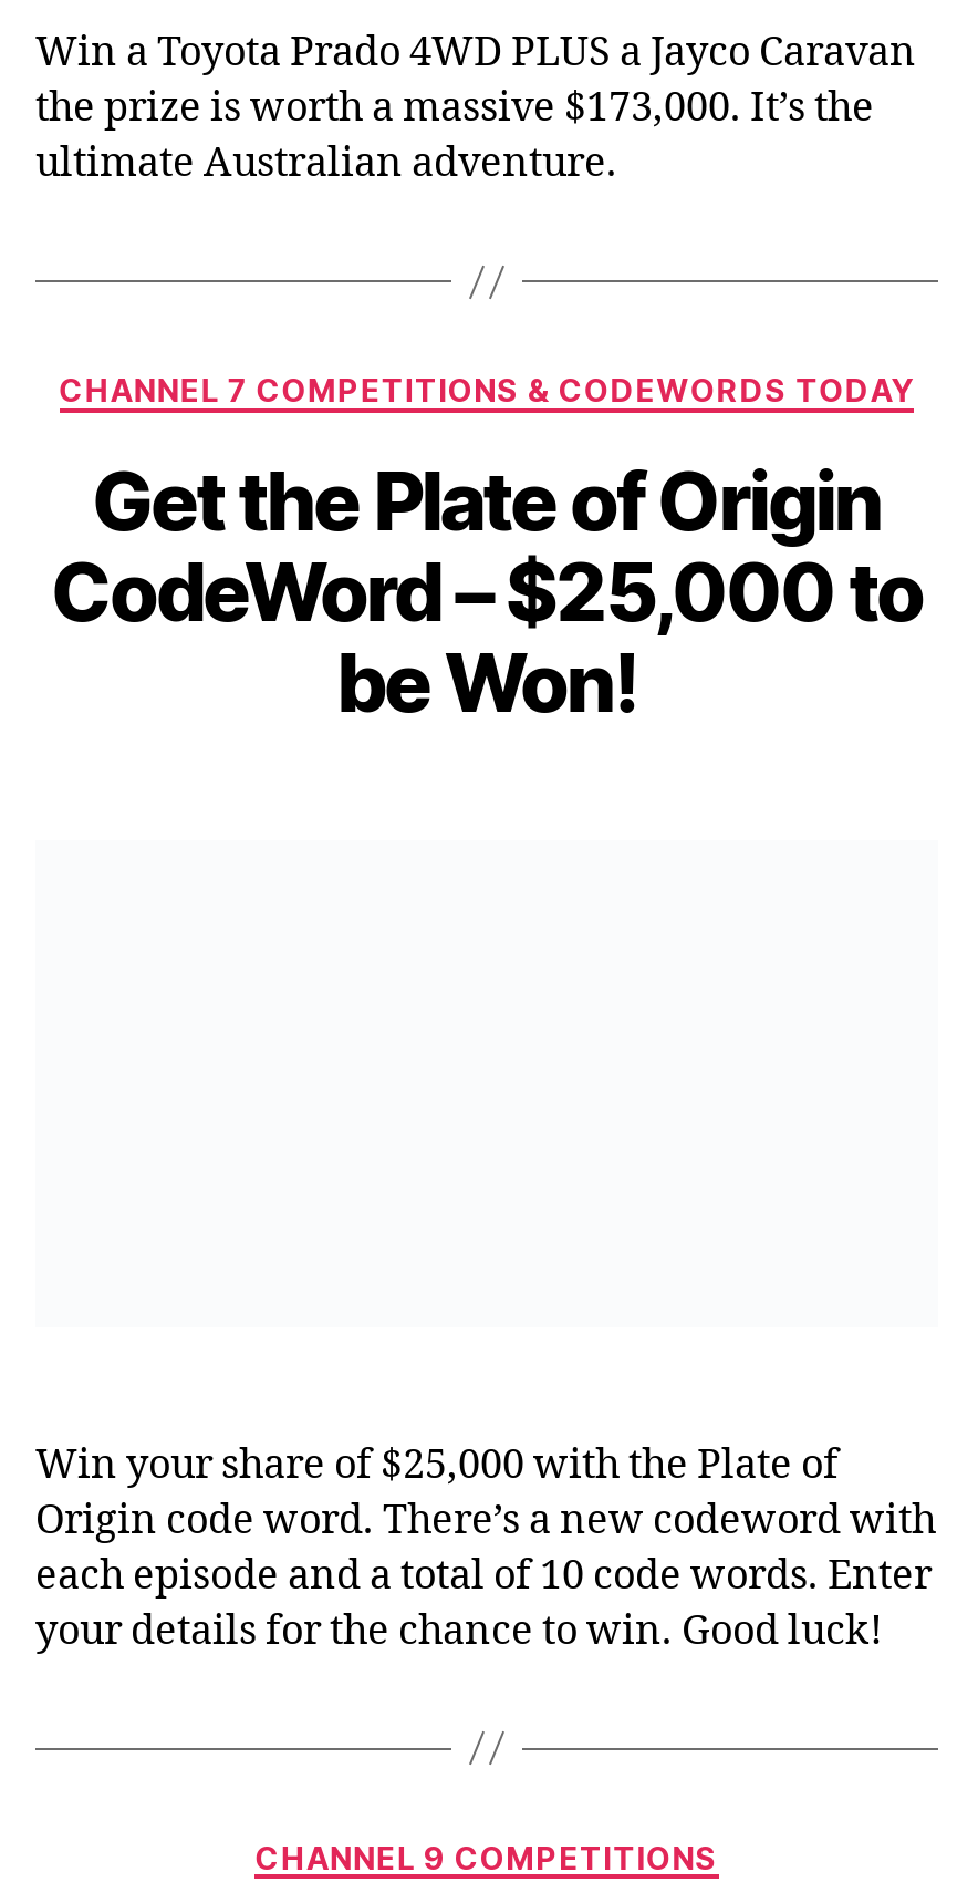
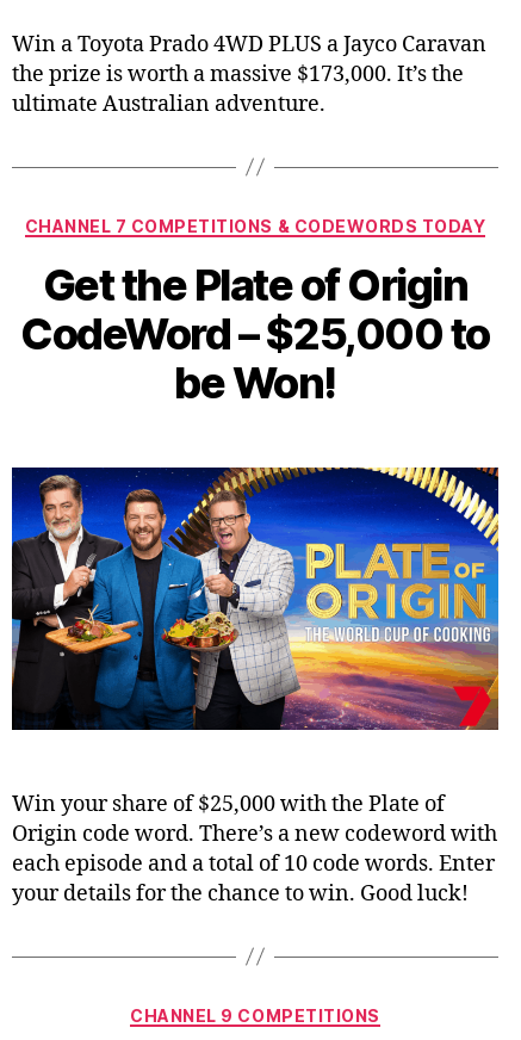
none -> [11,466,500,731] [image]

